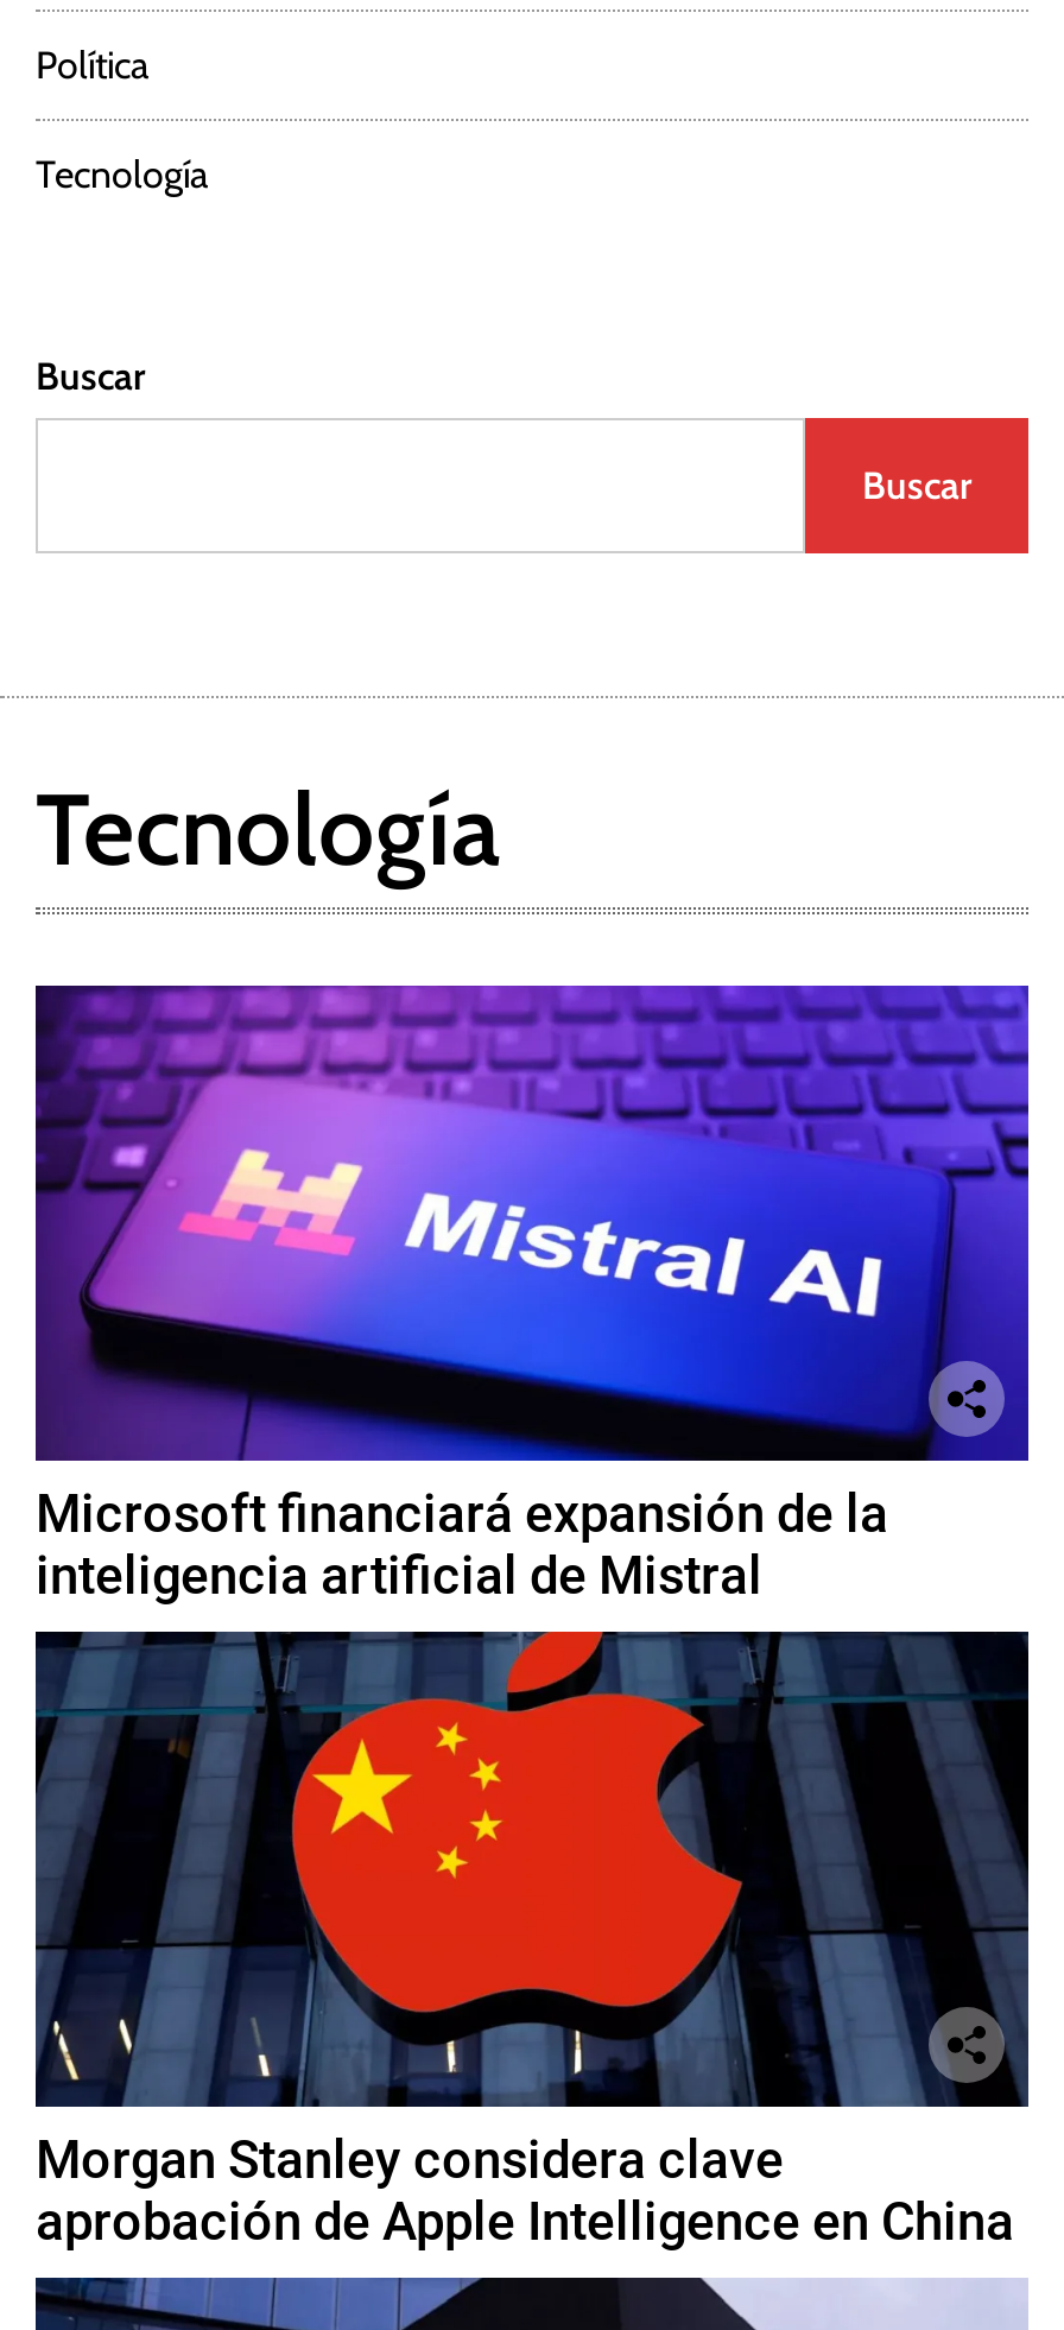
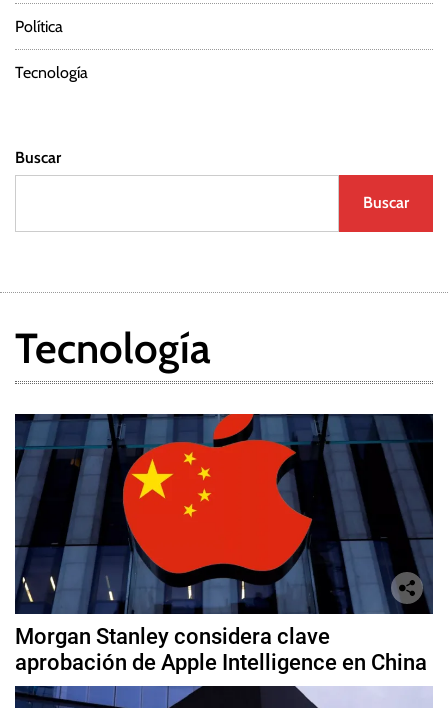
[33,983,1031,1606] [image] | Microsoft financiará expansión de la | inteligencia artificial de Mistral -> none

